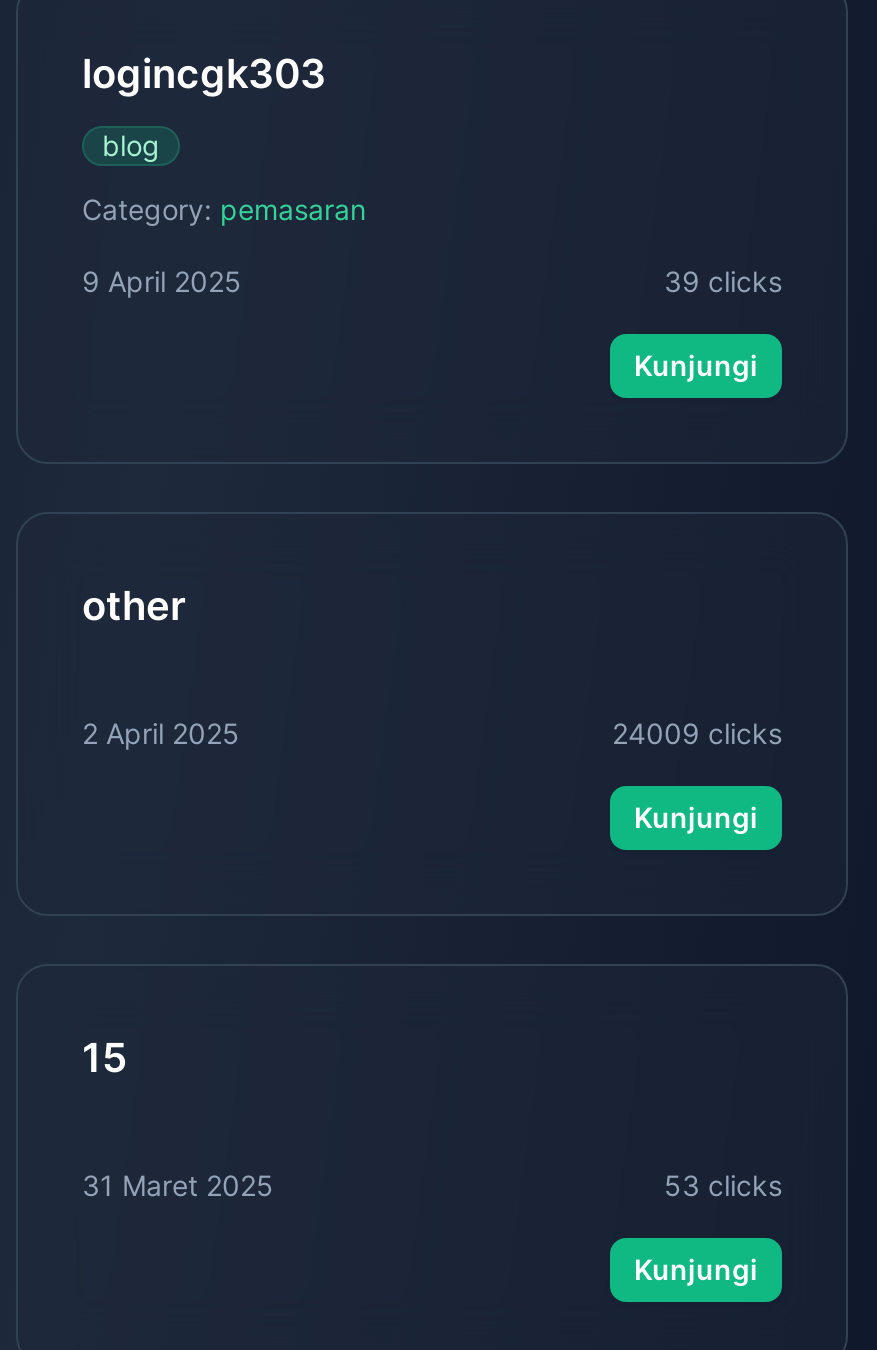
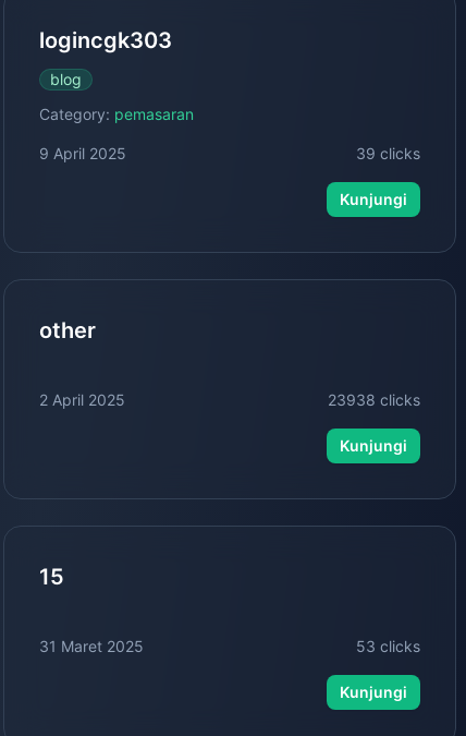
[612,716,782,750] 24009 clicks -> [328,390,420,409] 23938 clicks

